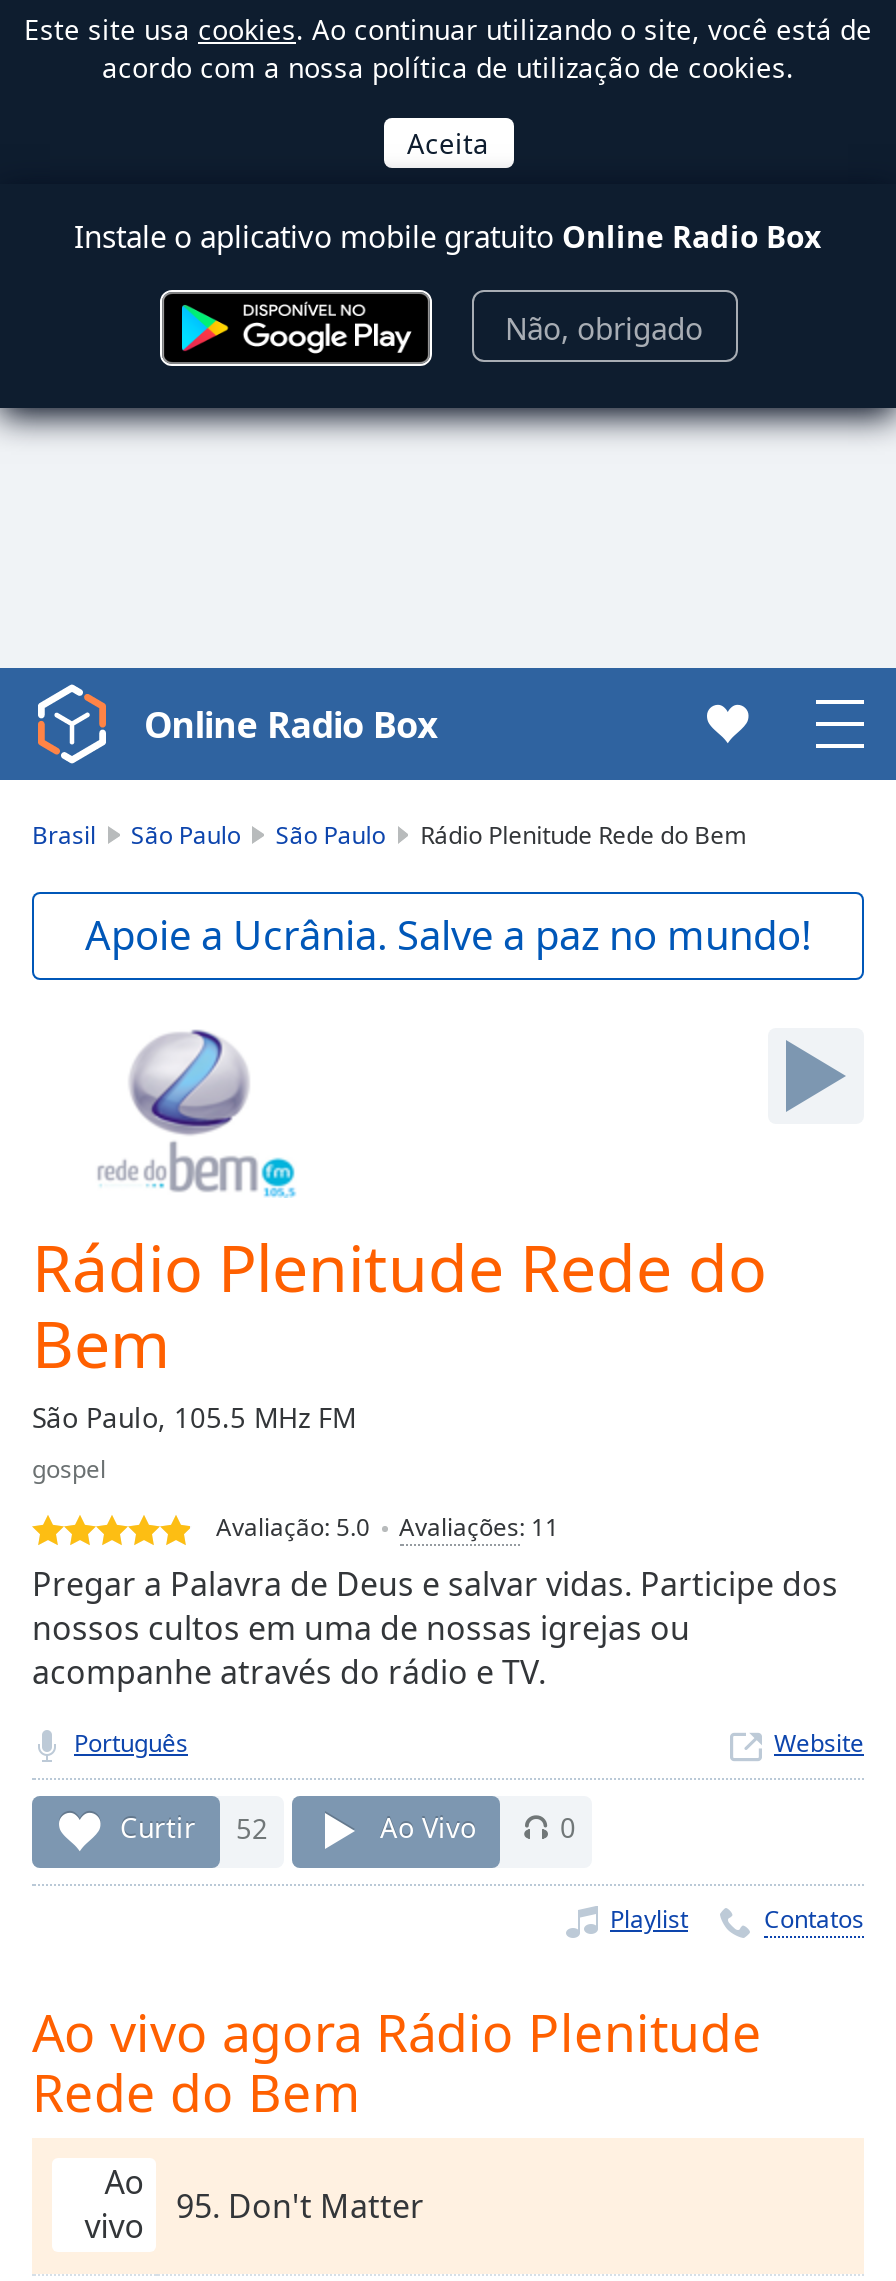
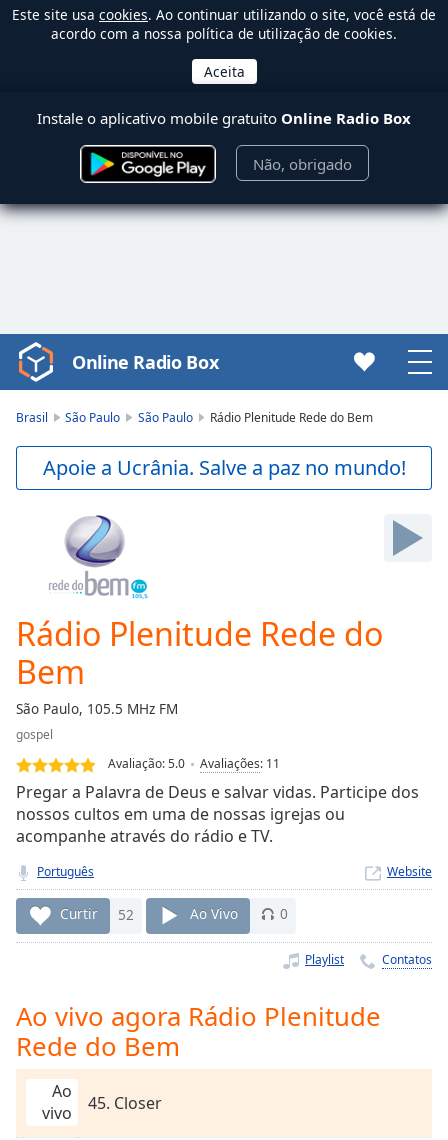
[176,2183,424,2227] 95. Don't Matter -> [88,1092,162,1114] 45. Closer

